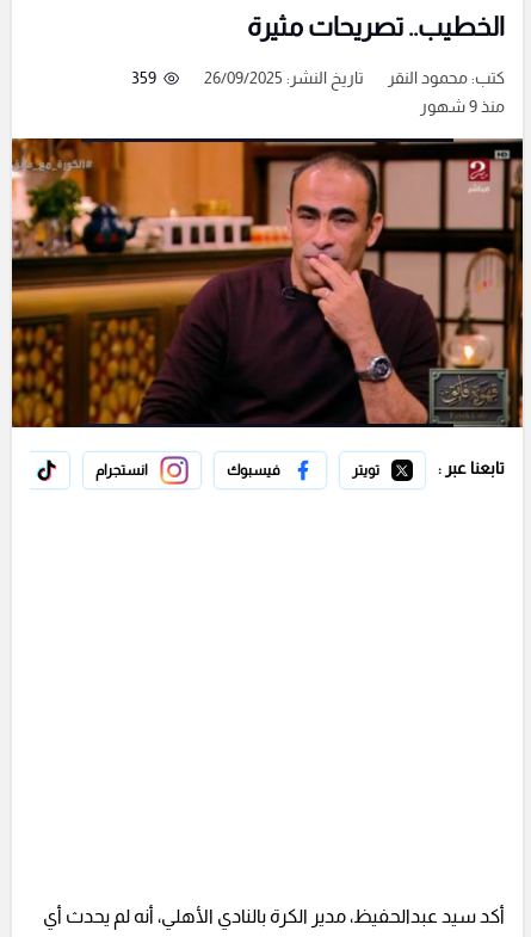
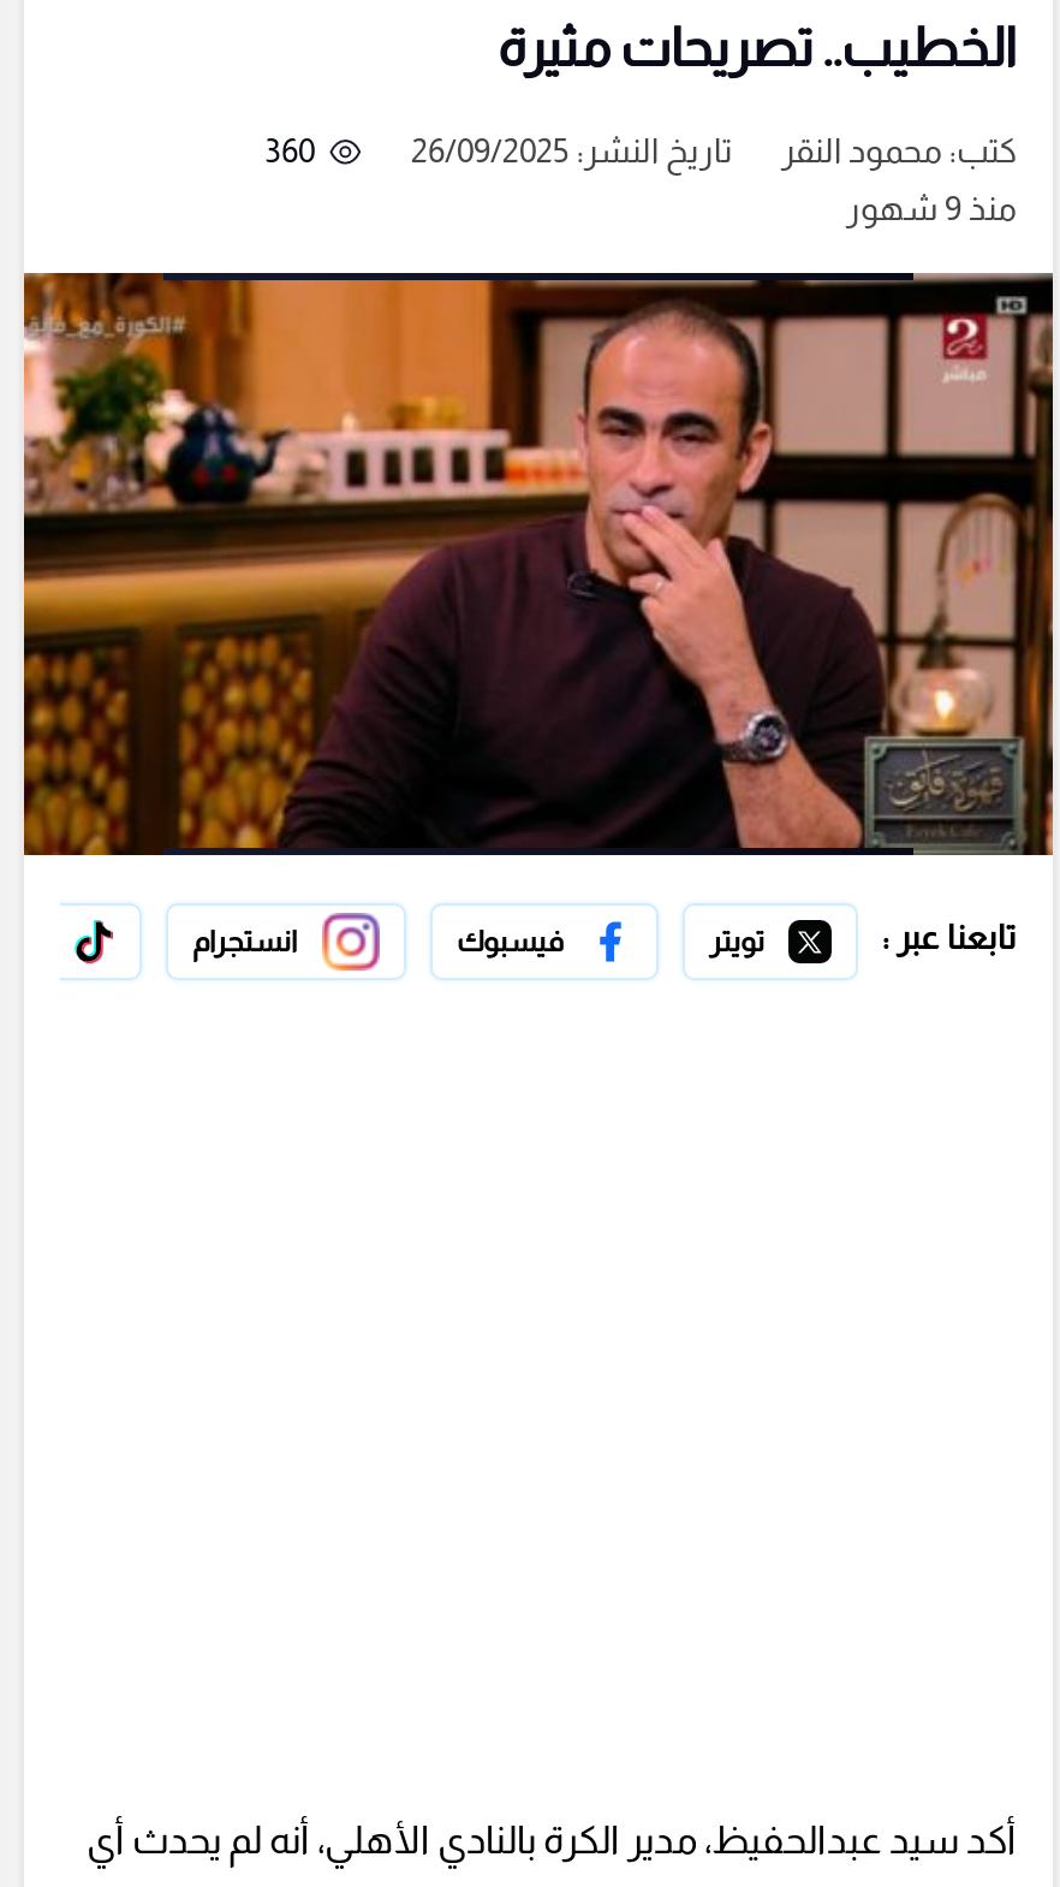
[131,68,156,87] 359 -> [264,132,315,170] 360

